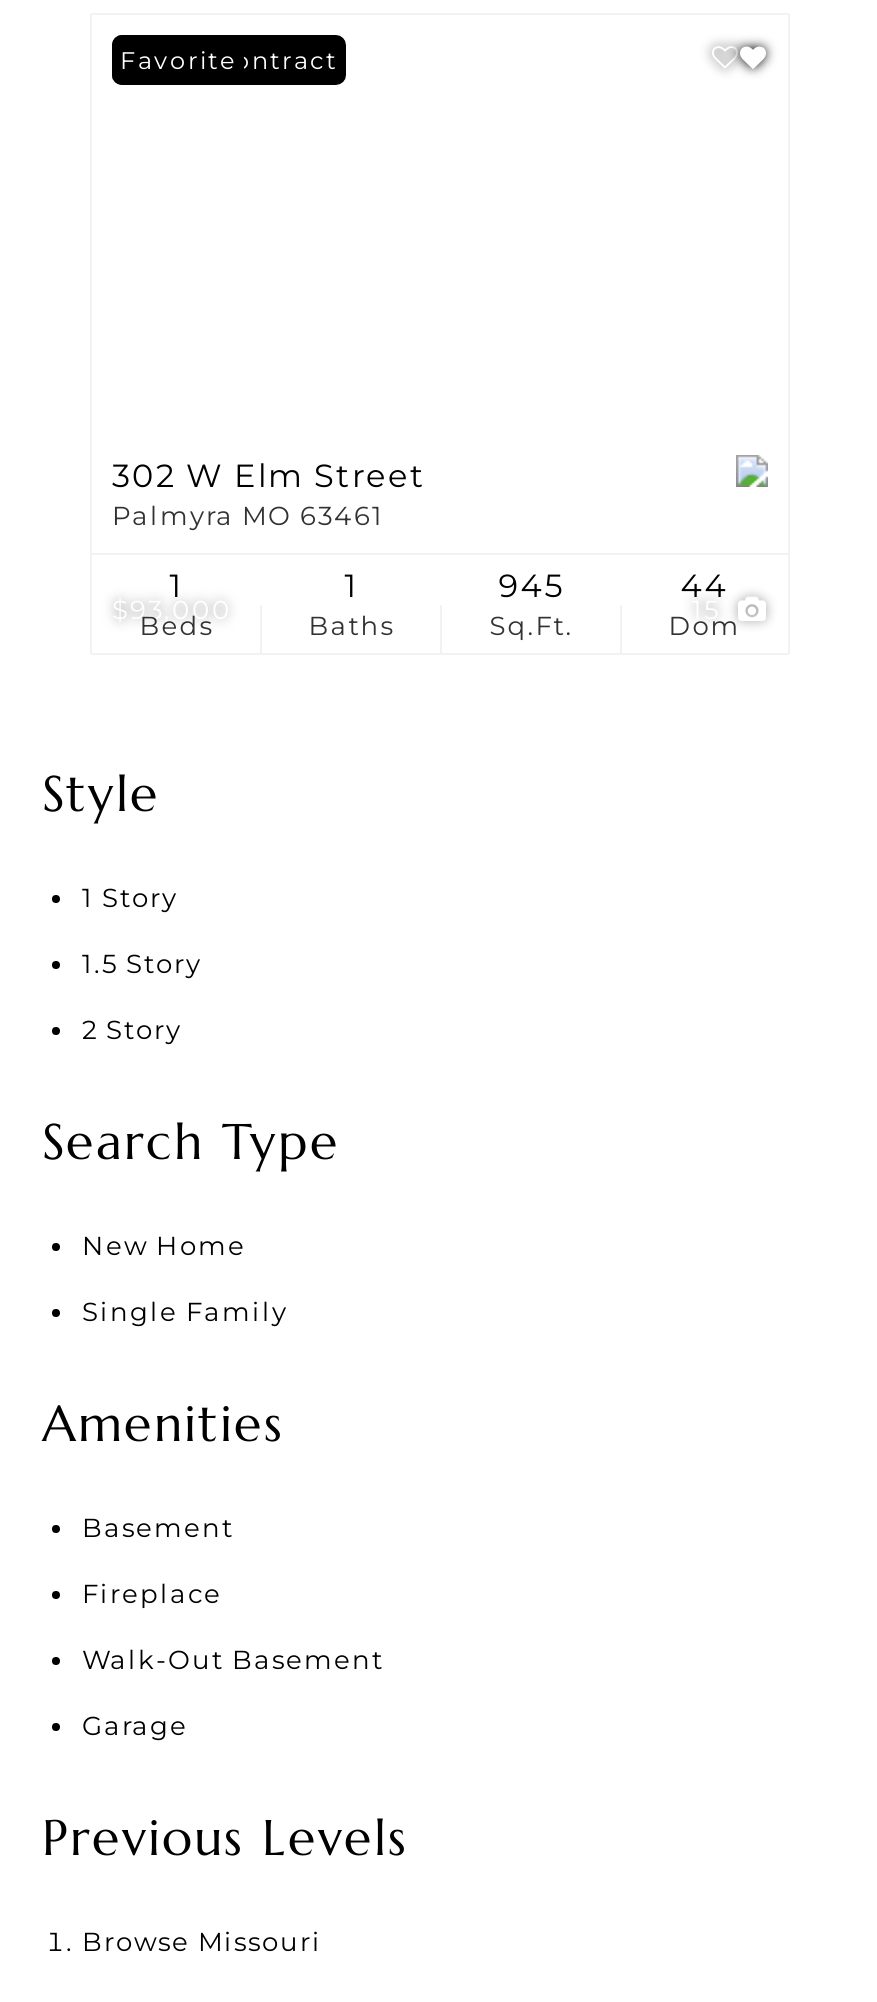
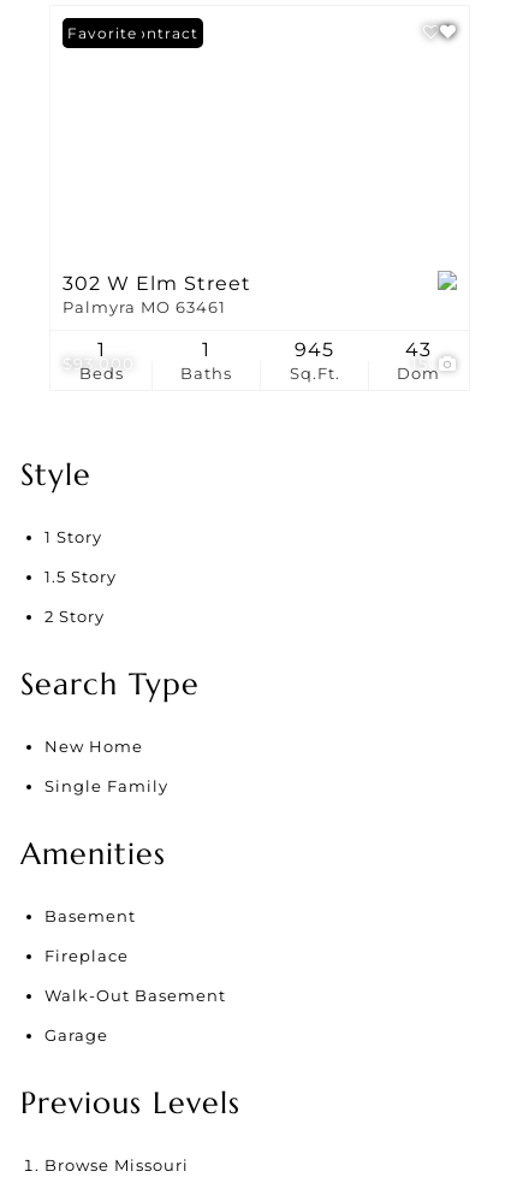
[680,567,728,605] 44 -> [405,338,432,361] 43

